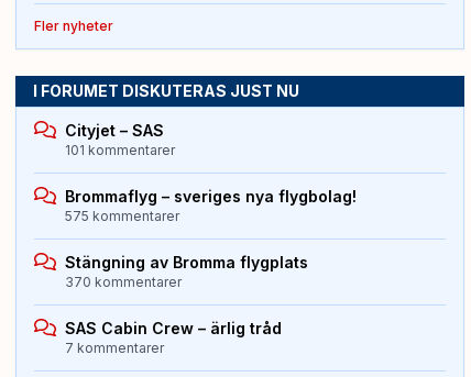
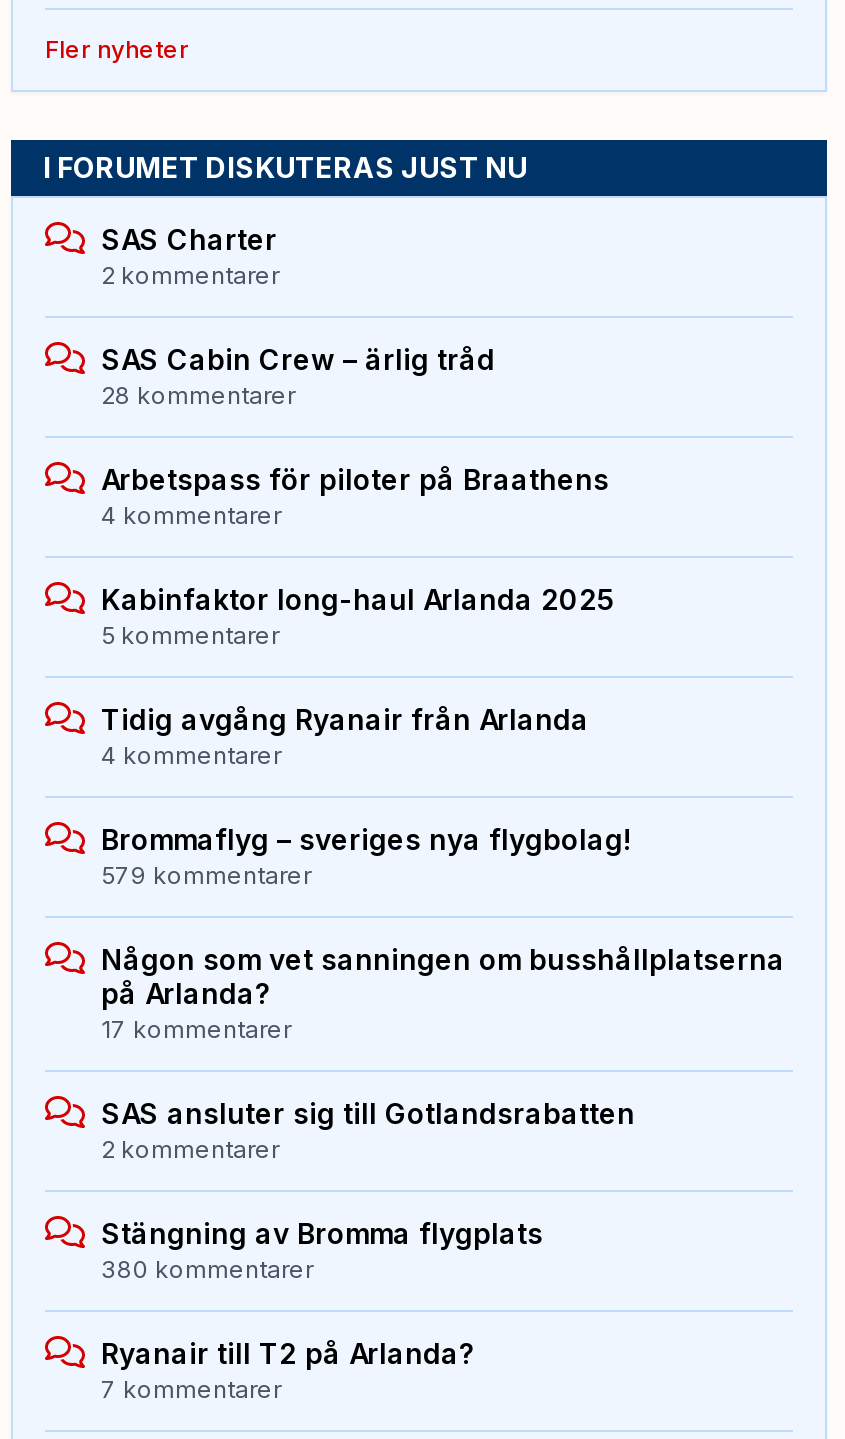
[65,121,175,158] Cityjet – SAS | 101 kommentarer -> [101,222,615,770] SAS Charter | 2 kommentarer | 28 kommentarer | Arbetspass för piloter på Braathens | 4 kommentarer | Kabinfaktor long-haul Arlanda 2025 | 5 kommentarer | Tidig avgång Ryanair från Arlanda | 4 kommentarer
[65,208,179,224] 575 kommentarer -> [101,860,785,1164] 579 kommentarer | Någon som vet sanningen om busshållplatserna | på Arlanda? | 17 kommentarer | SAS ansluter sig till Gotlandsrabatten | 2 kommentarer
[65,273,182,290] 370 kommentarer -> [101,1254,313,1284] 380 kommentarer
none -> [101,1336,475,1370] Ryanair till T2 på Arlanda?
moved [65,319,282,337] -> [101,342,495,376]: SAS Cabin Crew – ärlig tråd

